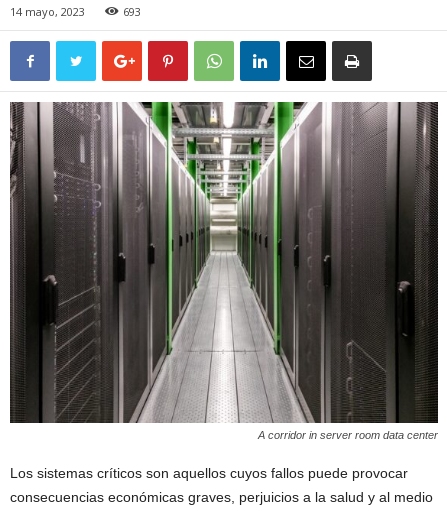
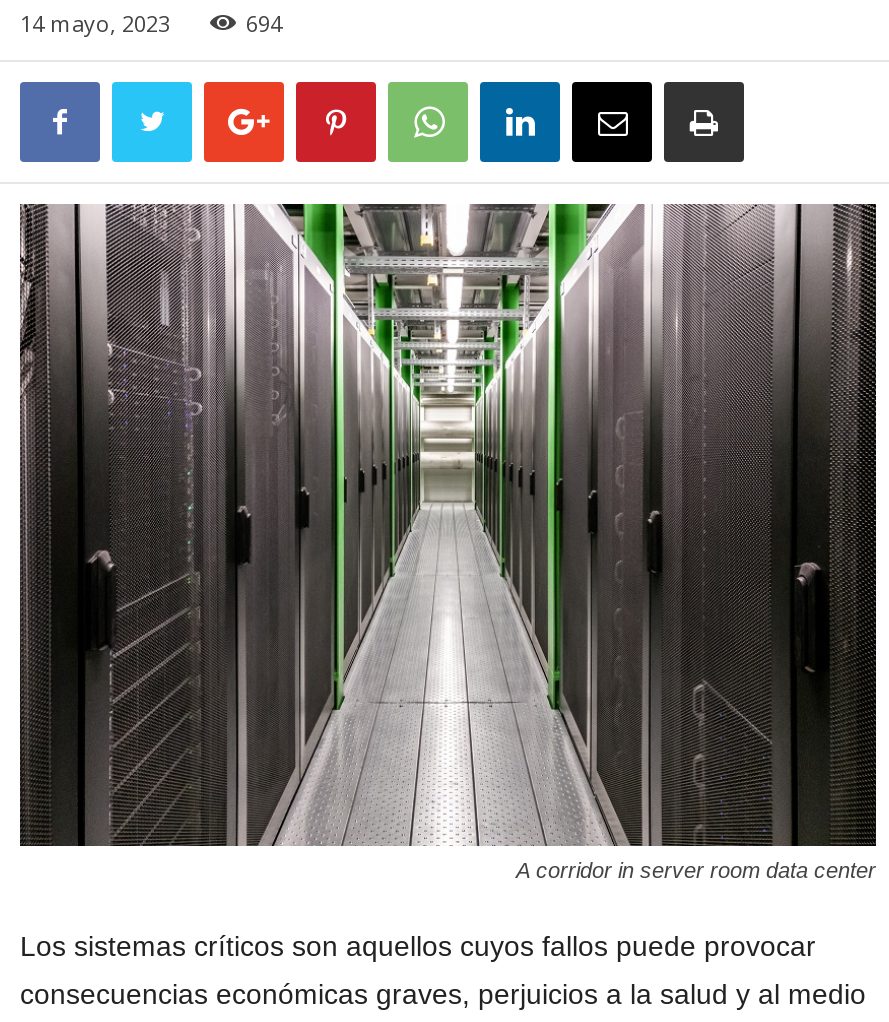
[123,4,141,19] 693 -> [246,8,282,38] 694

